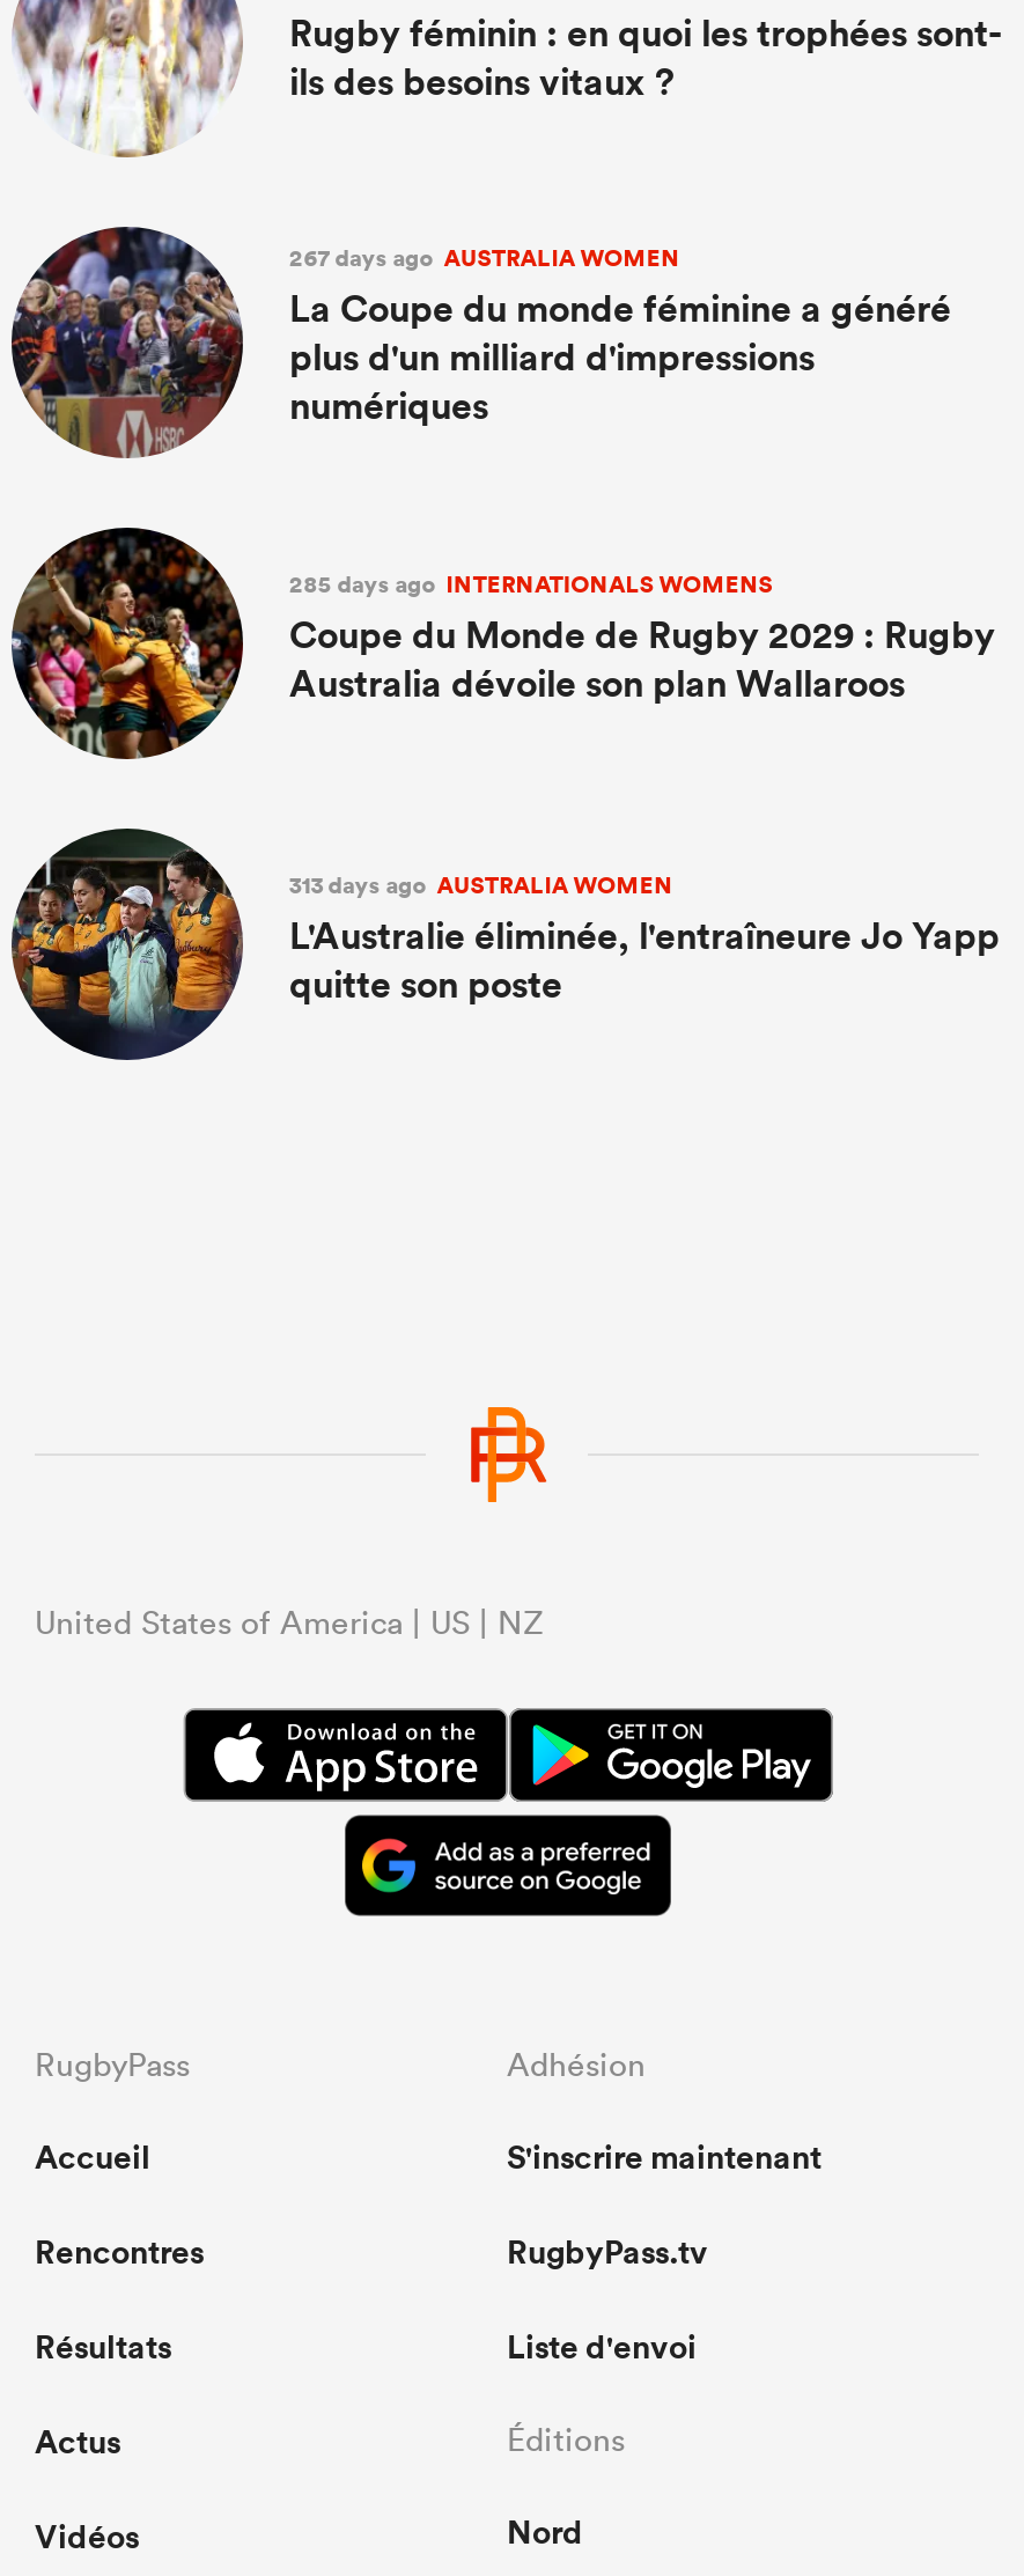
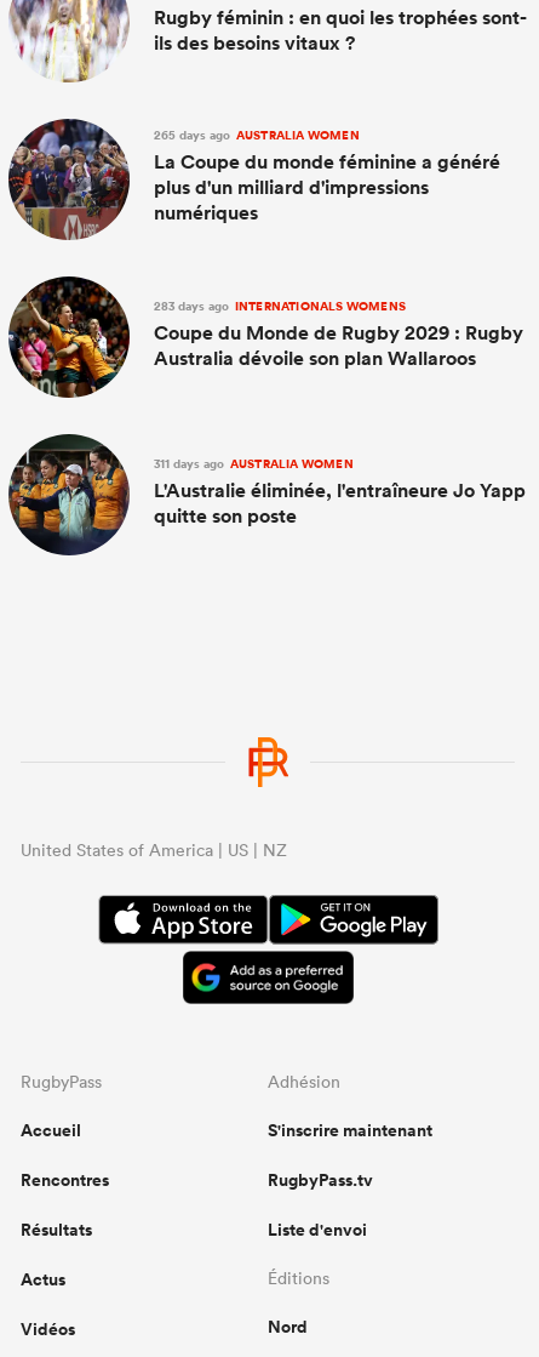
[289,241,680,275] 267 days ago AUSTRALIA WOMEN -> [154,126,359,144] 265 days ago AUSTRALIA WOMEN
[289,566,773,601] 285 days ago INTERNATIONALS WOMENS -> [154,297,406,315] 283 days ago INTERNATIONALS WOMENS
[289,867,673,901] 313 days ago AUSTRALIA WOMEN -> [154,454,353,472] 311 days ago AUSTRALIA WOMEN

